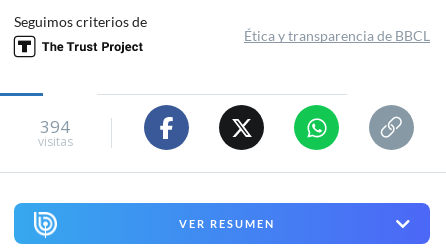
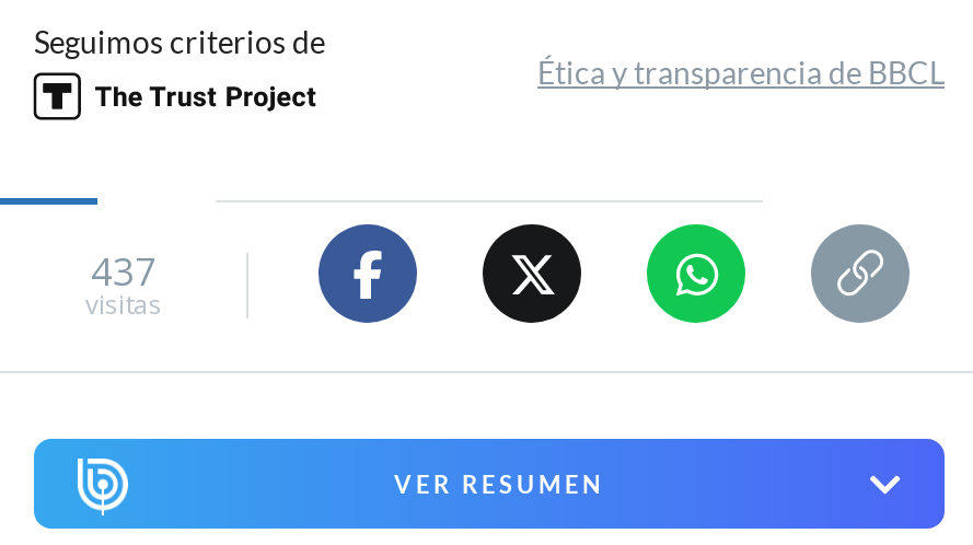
[40,115,70,138] 394 -> [91,246,157,297] 437

